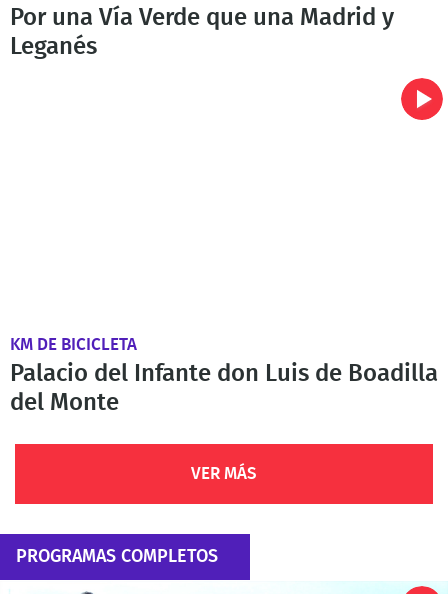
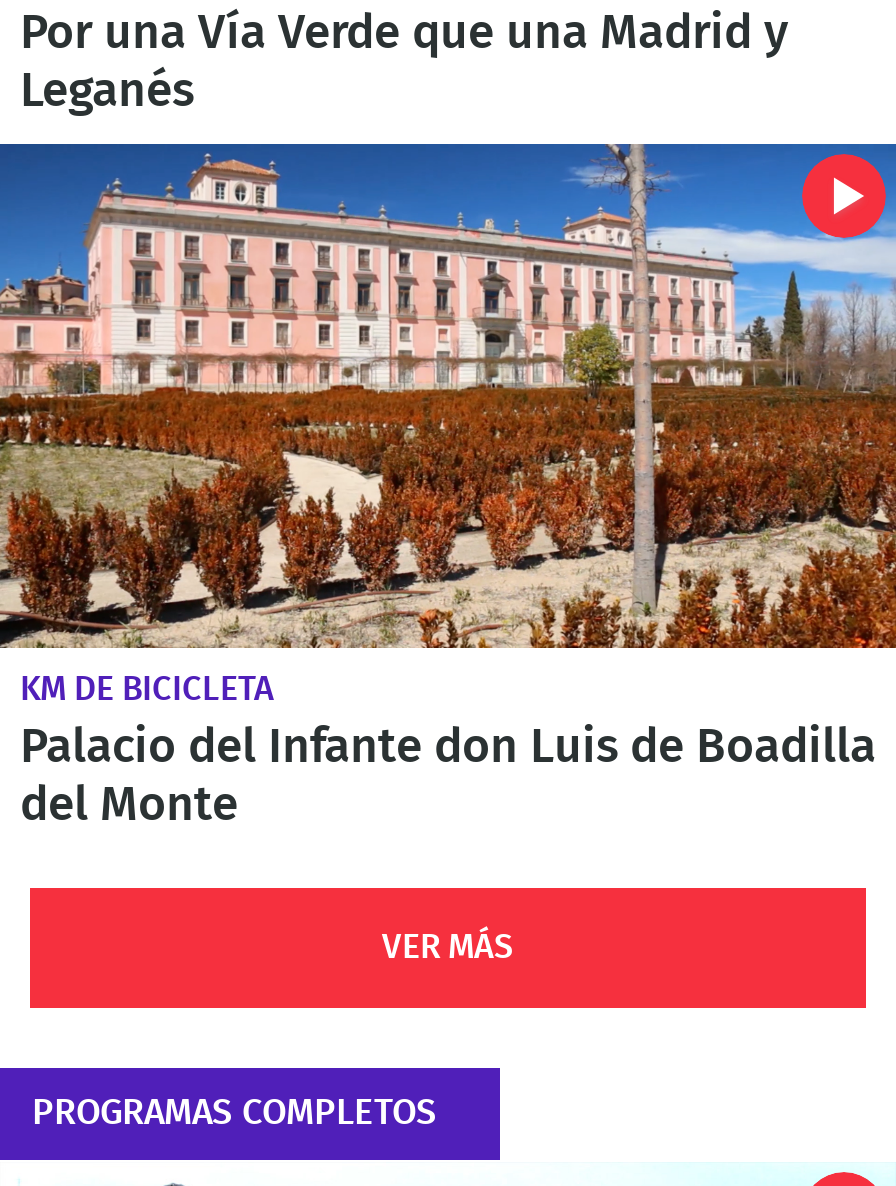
none -> [6,142,890,650] [image]

